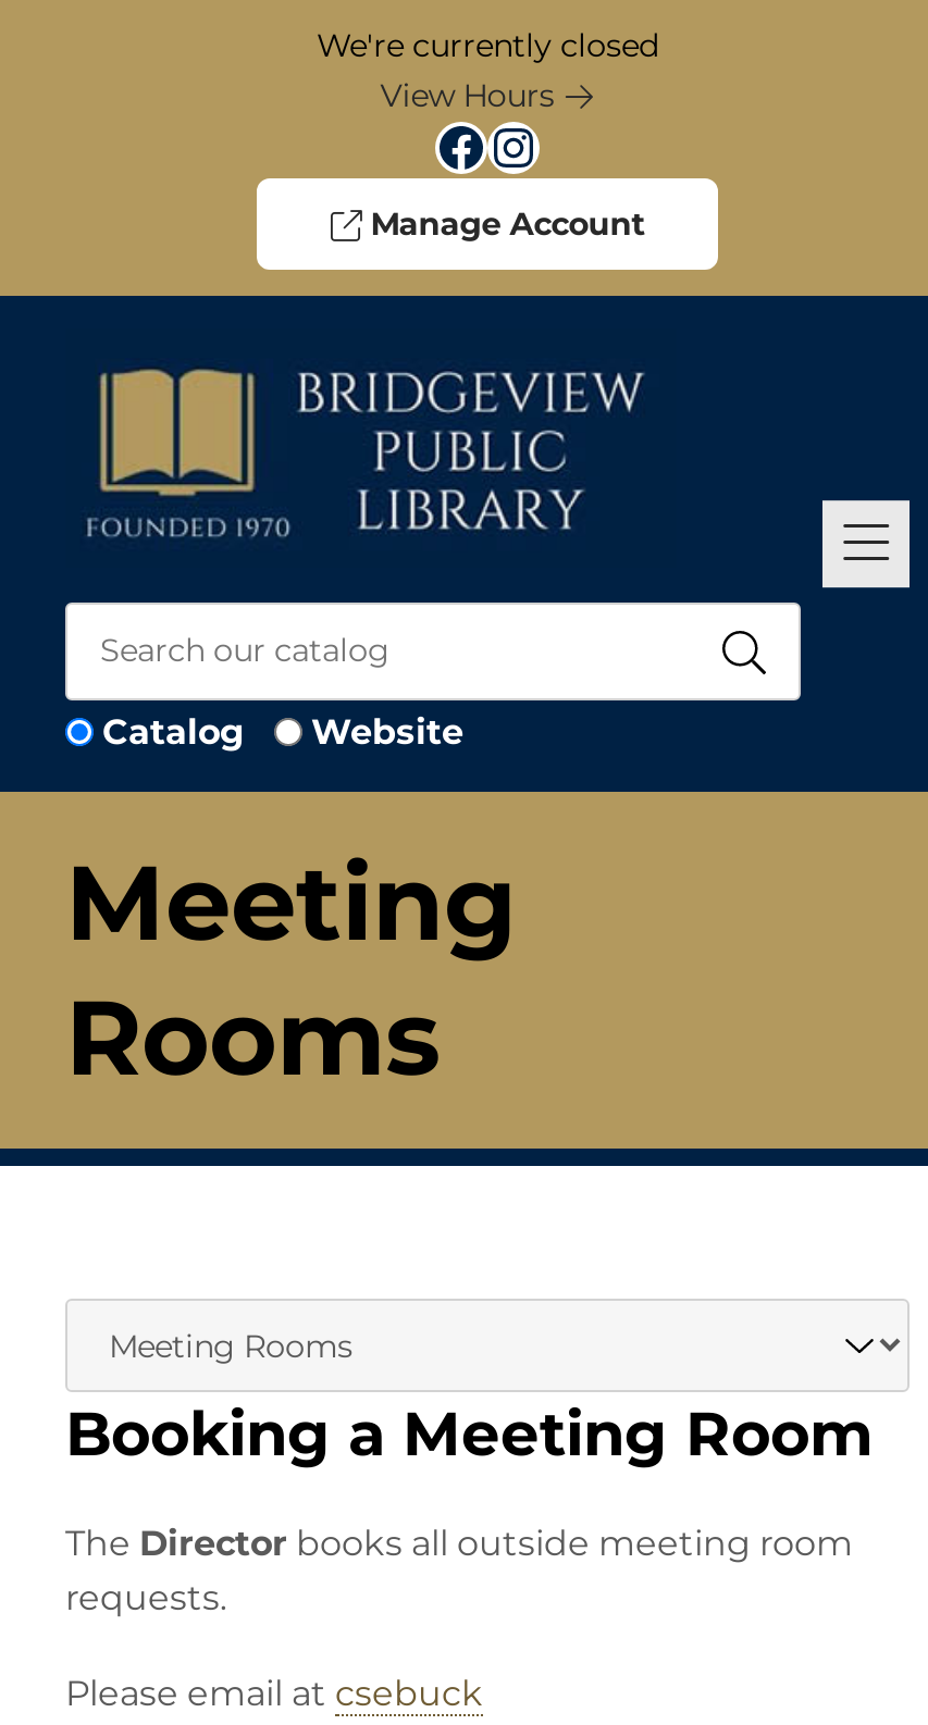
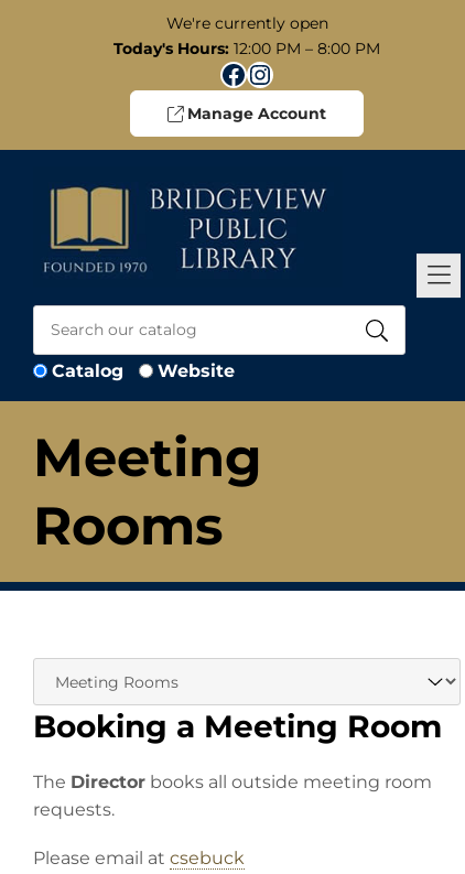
[317,26,658,115] We're currently closed | View Hours -> [113,13,380,58] We're currently open | Today's Hours: 12:00 PM – 8:00 PM

